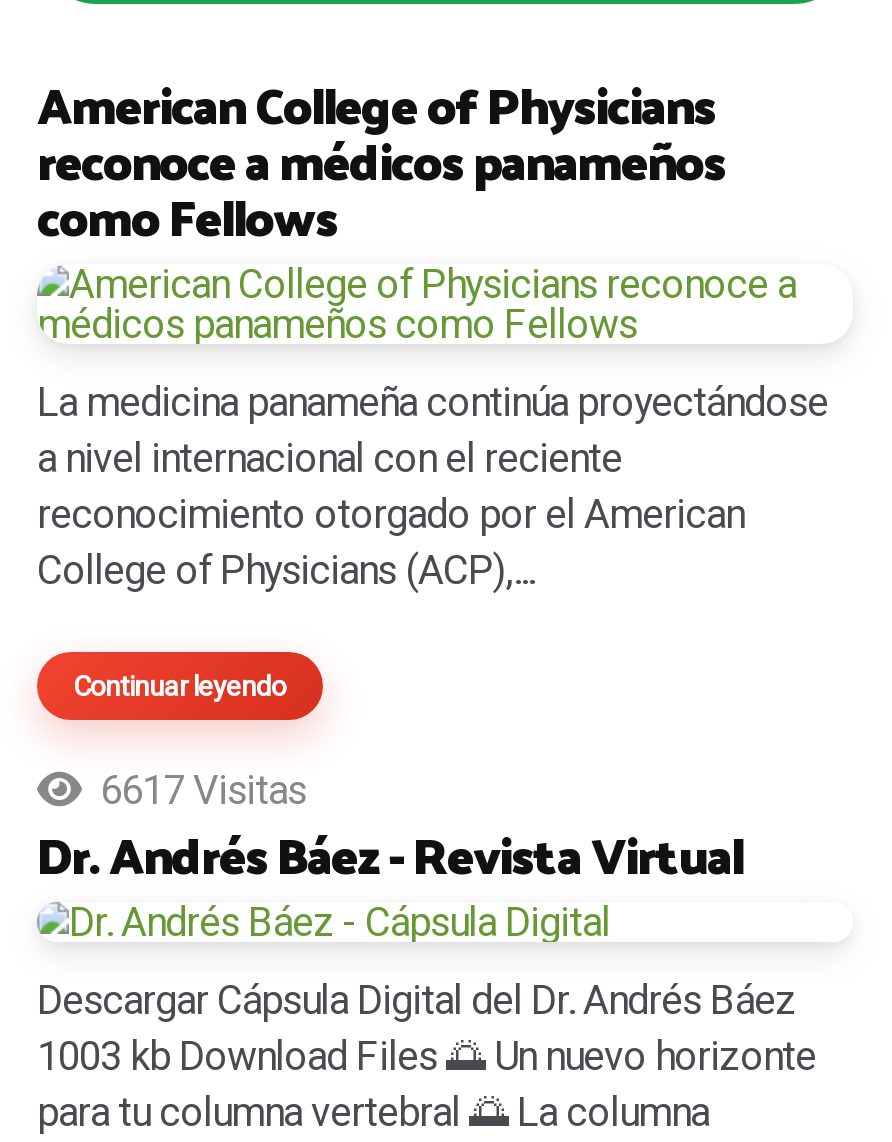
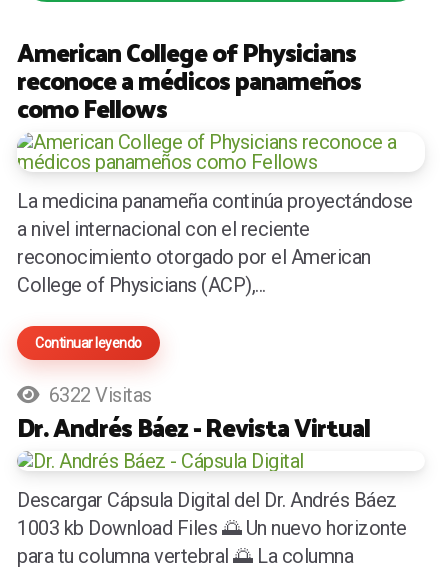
[82,766,306,814] 6617 Visitas -> [39,383,151,407] 6322 Visitas

